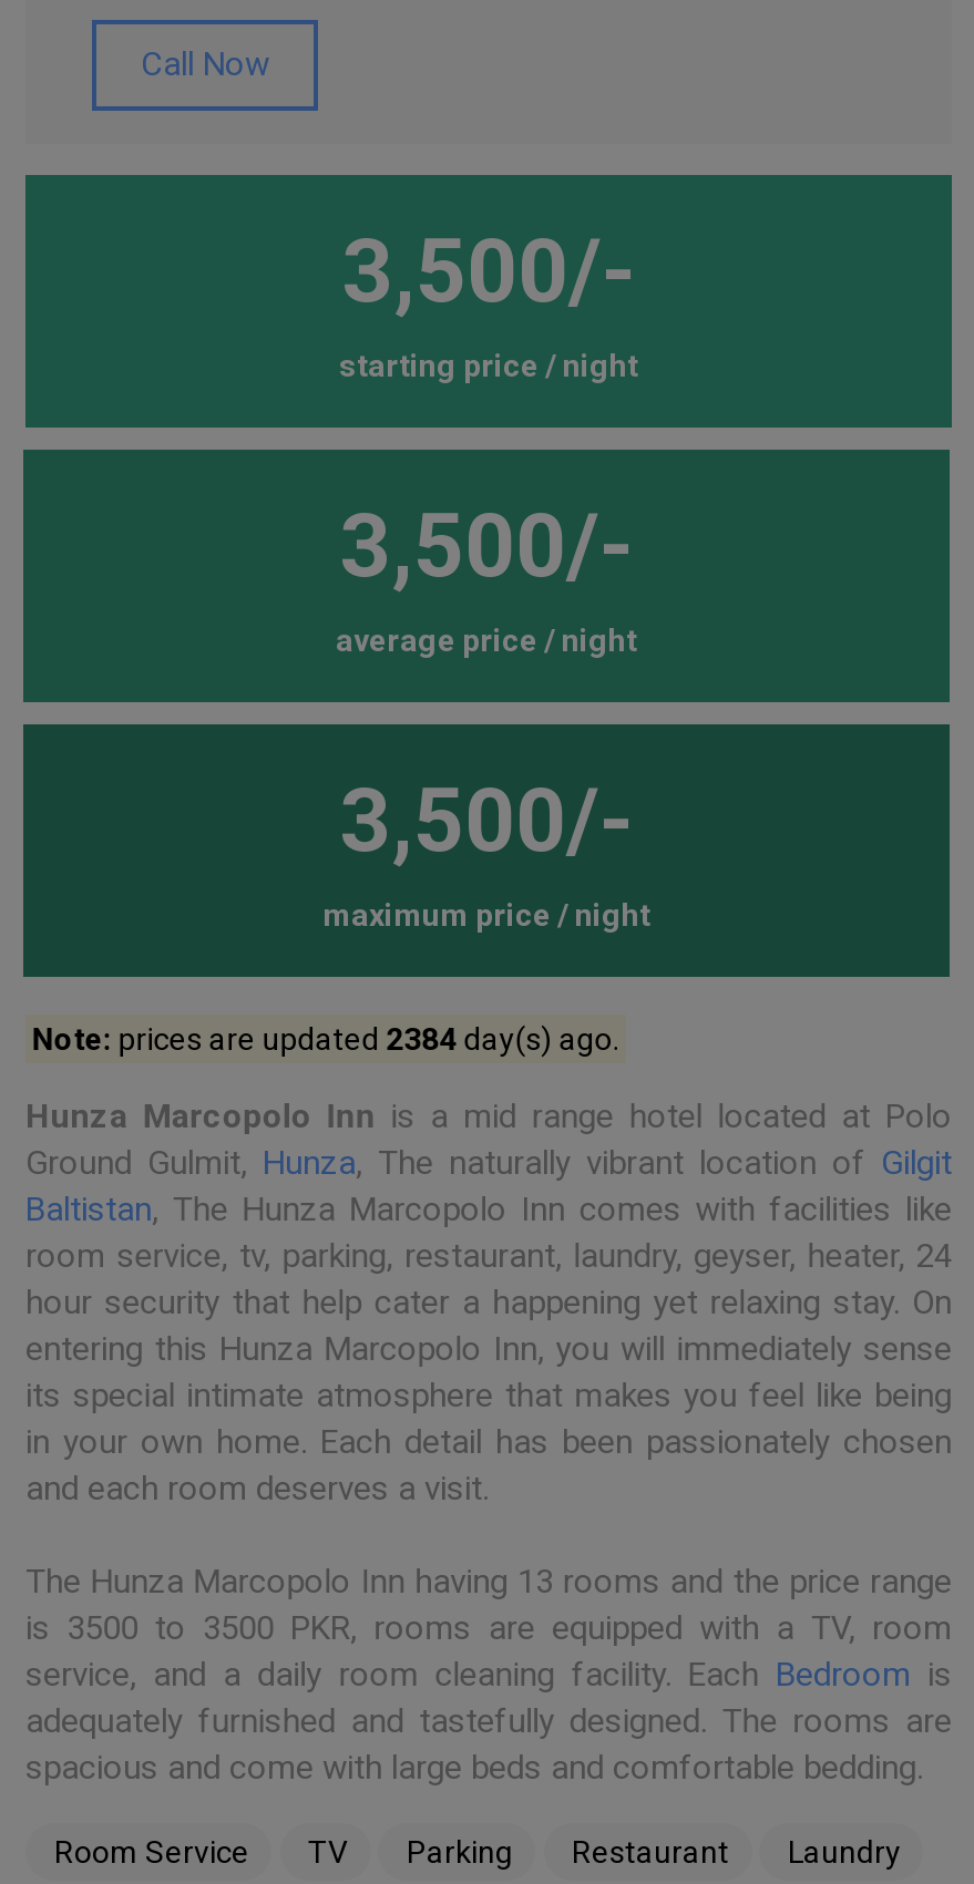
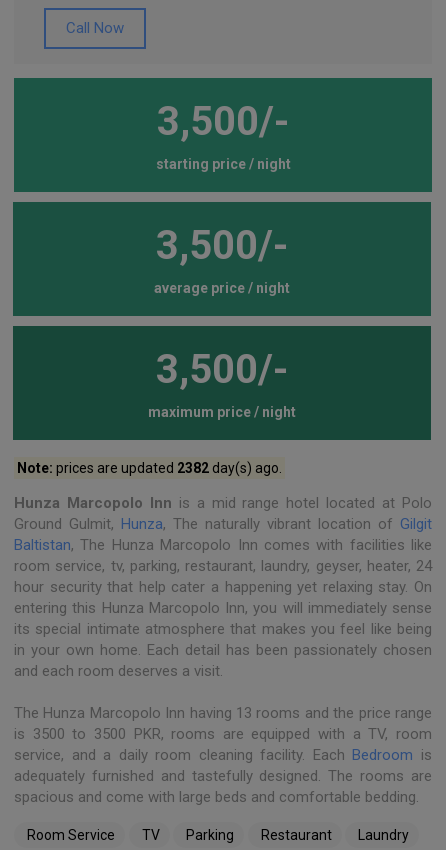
[32,1021,619,1056] Note: prices are updated 2384 day(s) ago. -> [17,460,282,476] Note: prices are updated 2382 day(s) ago.

